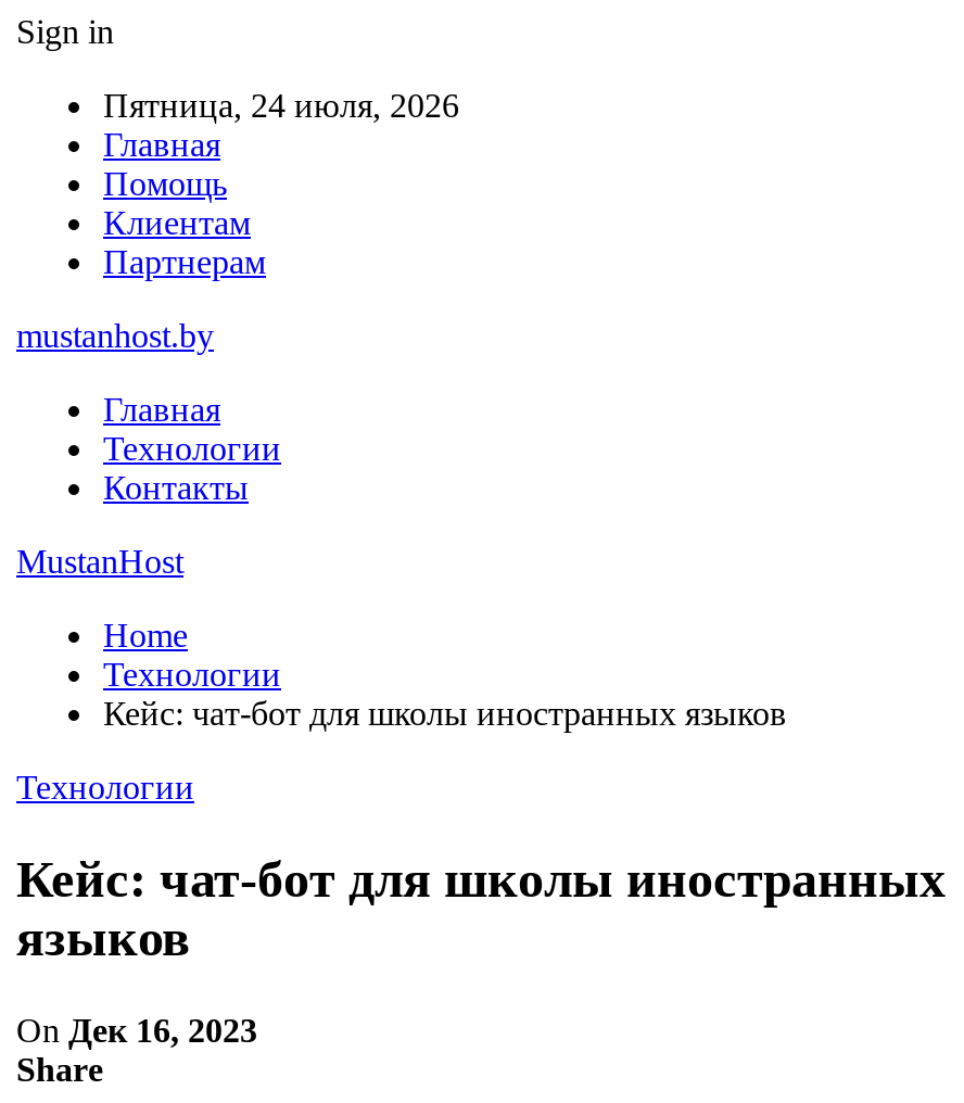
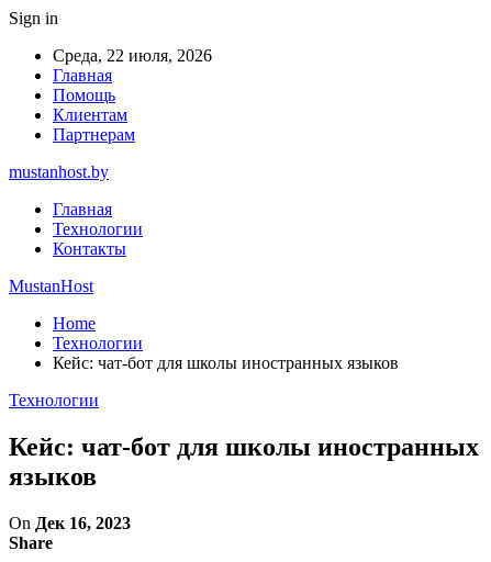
[103,87,459,124] Пятница, 24 июля, 2026 -> [53,46,212,65] Среда, 22 июля, 2026

